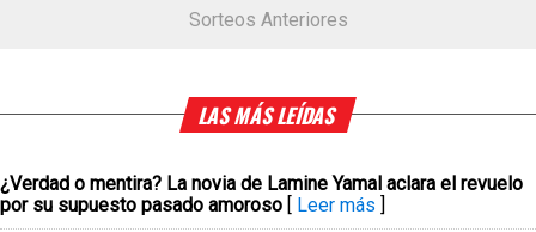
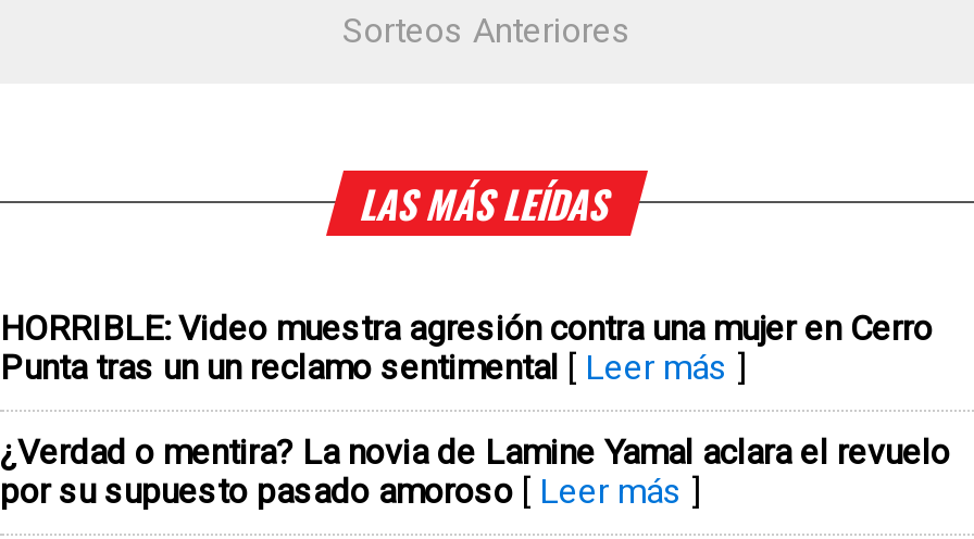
none -> [0,308,933,388] HORRIBLE: Video muestra agresión contra una mujer en Cerro | Punta tras un un reclamo sentimental [Leer más]

